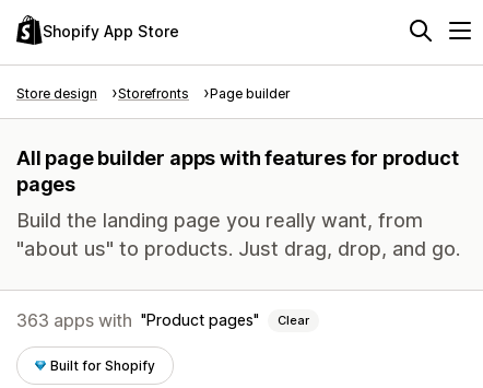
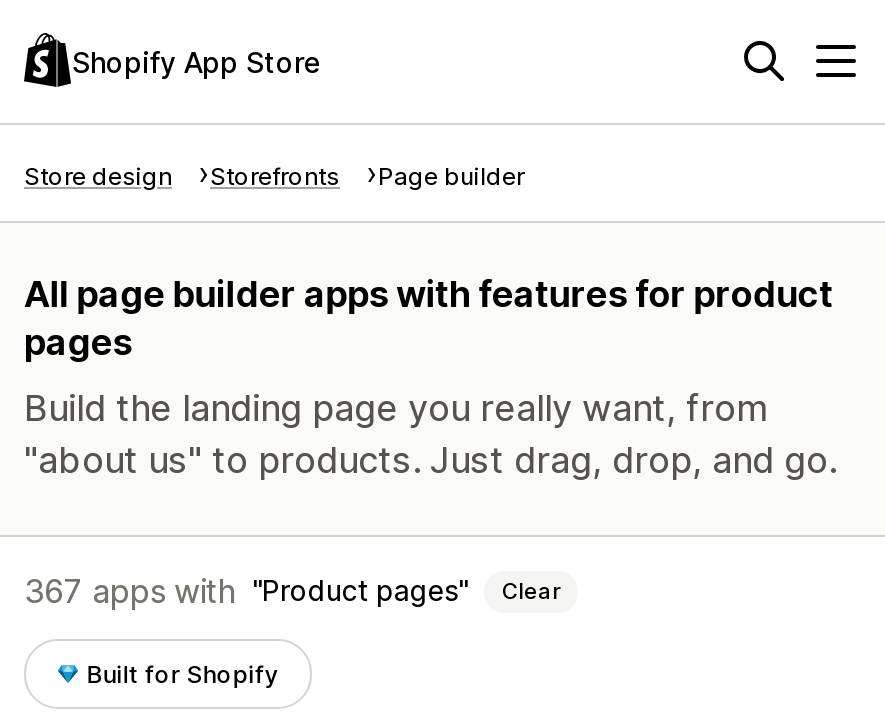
[16,309,309,331] 363 apps with Product pages Clear -> [24,571,560,611] 367 apps with Product pages Clear

